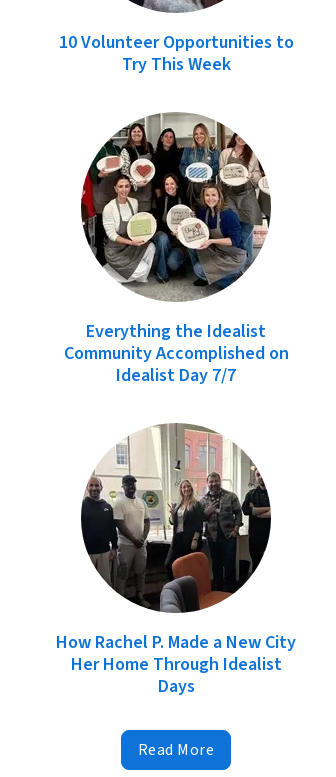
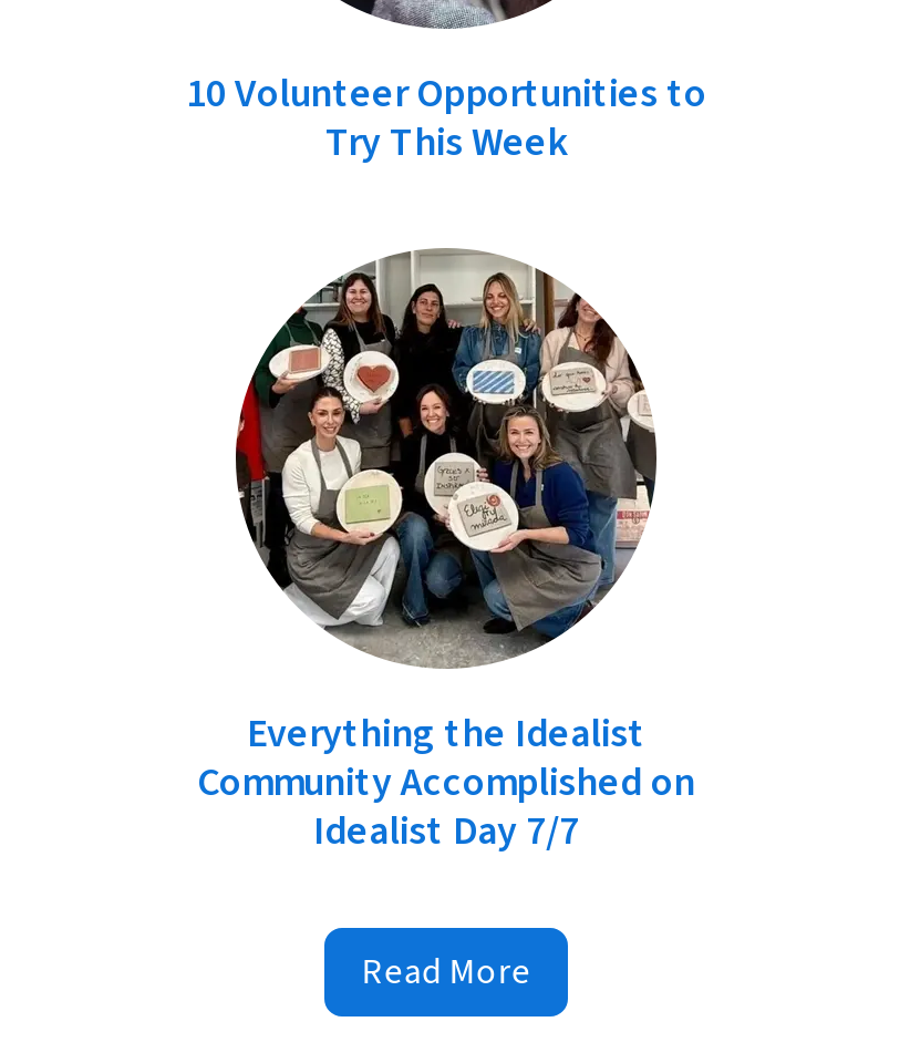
[56,425,296,699] [image] | How Rachel P. Made a New City | Her Home Through Idealist | Days -> none

